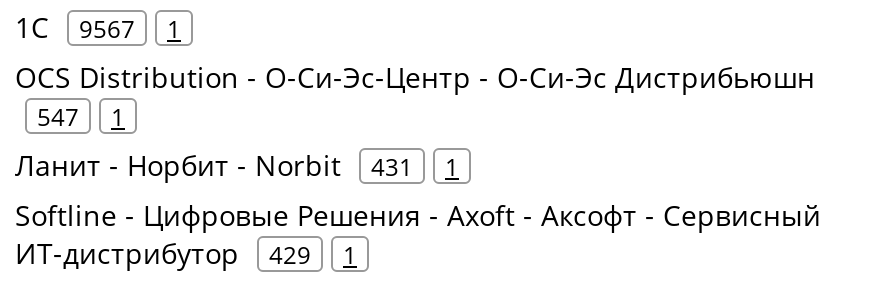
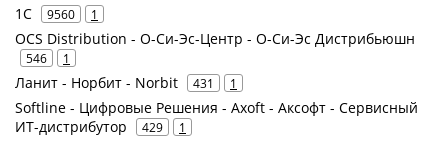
[15,8,181,46] 1С 9567 1 -> [15,4,98,23] 1С 9560 1
[37,100,125,132] 547 1 -> [26,50,70,66] 546 1

